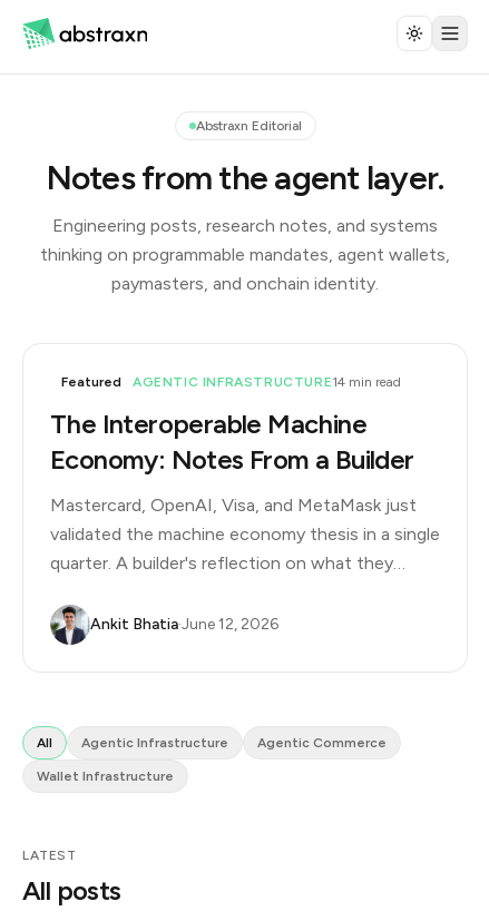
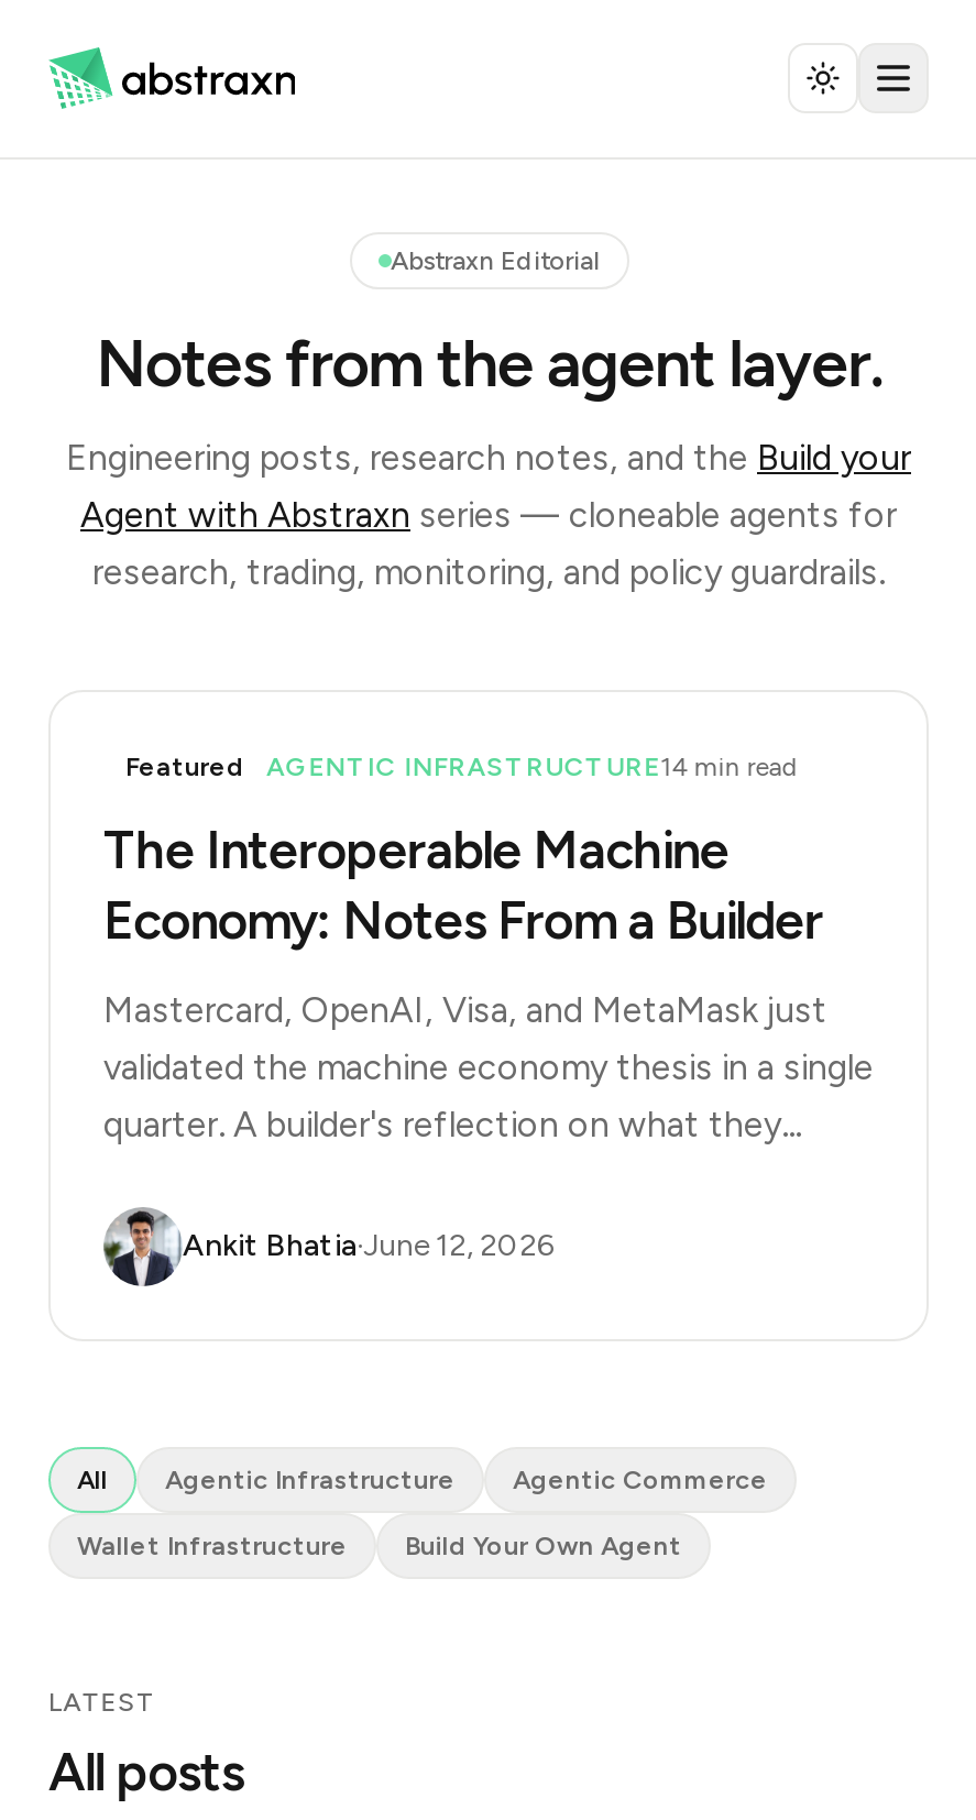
[40,215,450,294] Engineering posts, research notes, and systems | thinking on programmable mandates, agent wallets, | paymasters, and onchain identity. -> [66,437,911,593] Engineering posts, research notes, and the Build your | Agent with Abstraxn series — cloneable agents for | research, trading, monitoring, and policy guardrails.
none -> [405,1531,682,1561] Build Your Own Agent

